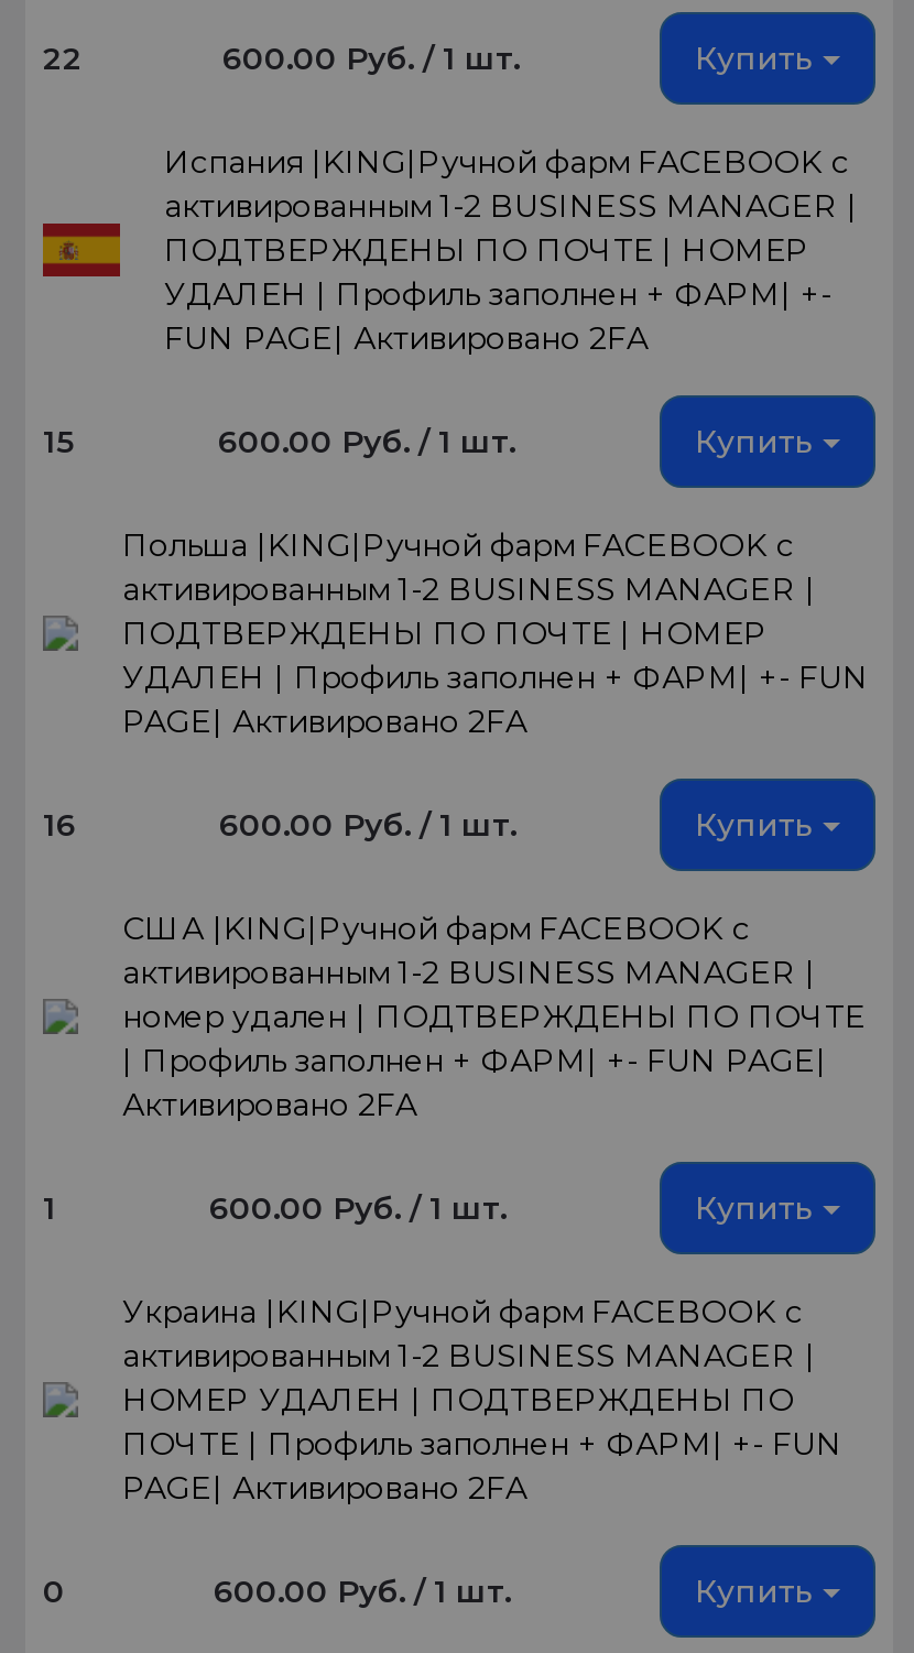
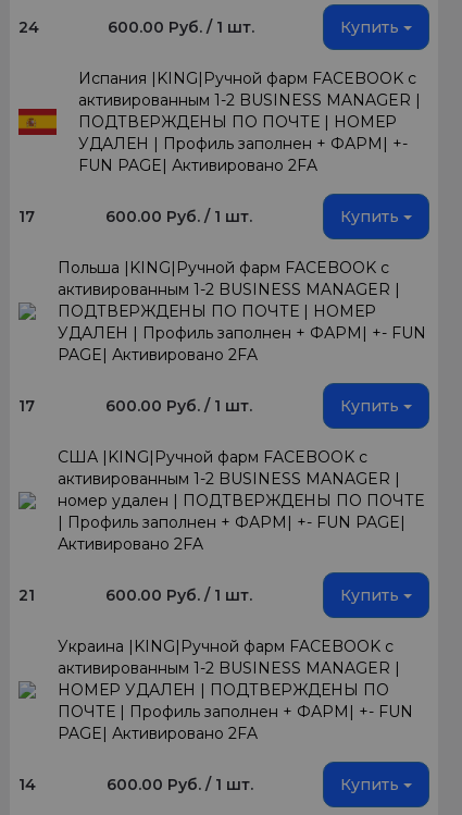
[43,38,83,78] 22 -> [18,17,39,37] 24
[43,422,74,461] 15 -> [18,207,35,226] 17
[43,805,76,844] 16 -> [18,396,35,416] 17
[43,1188,56,1228] 1 -> [18,585,35,605] 21
[43,1571,65,1611] 0 -> [18,775,36,794] 14

